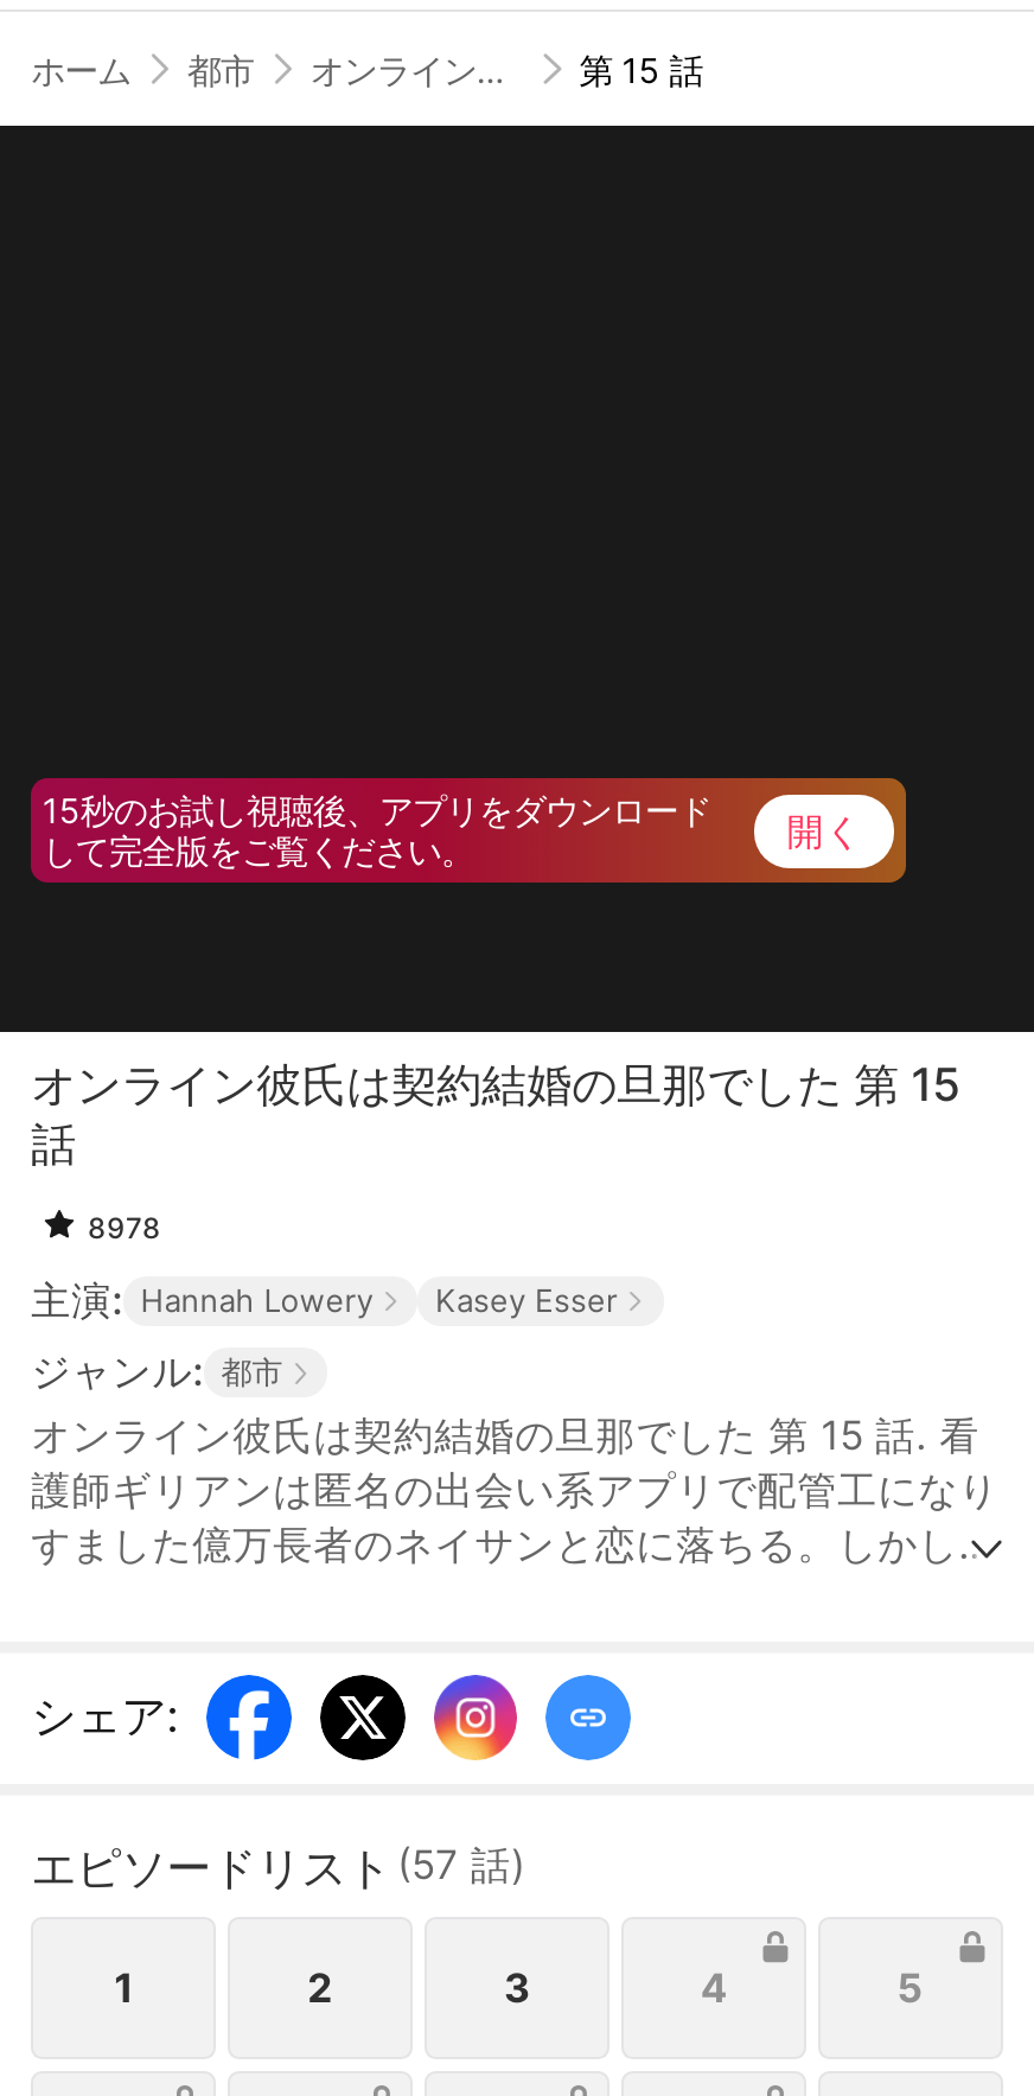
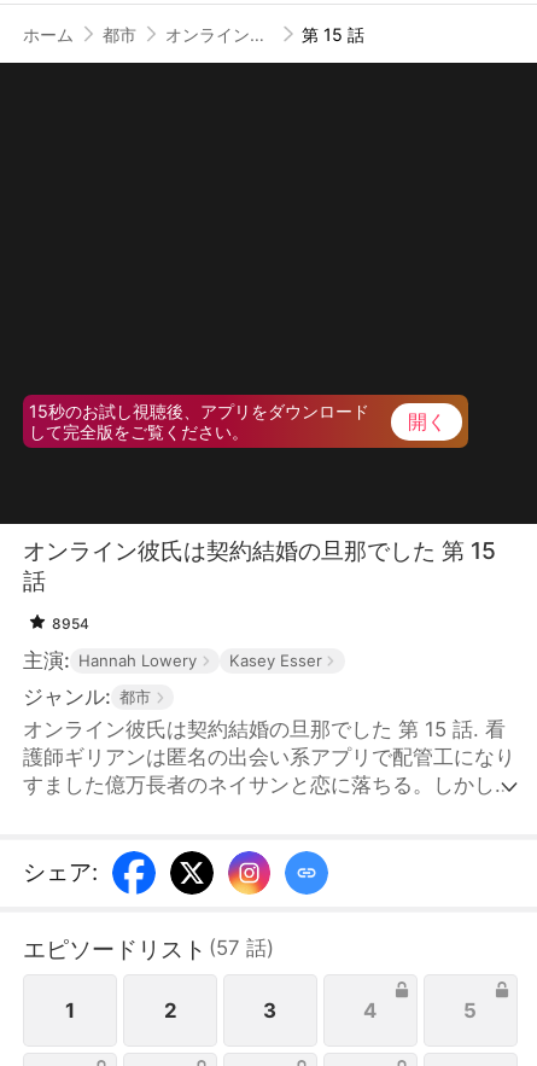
[88,1209,161,1245] 8978 -> [52,614,89,632] 8954

